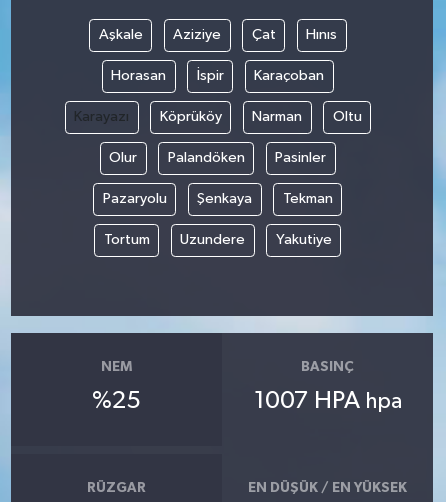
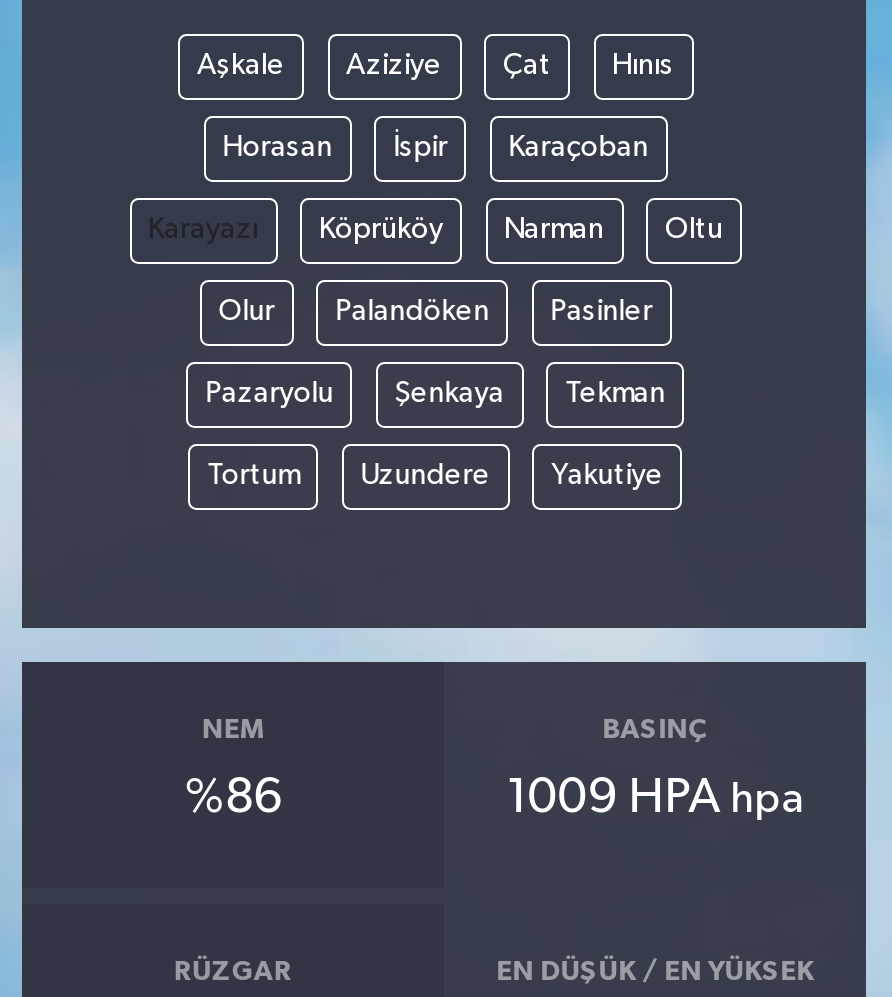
[92,389,141,413] %25 -> [185,774,281,822] %86
[254,389,402,413] 1007 HPA hpa -> [506,774,804,822] 1009 HPA hpa

